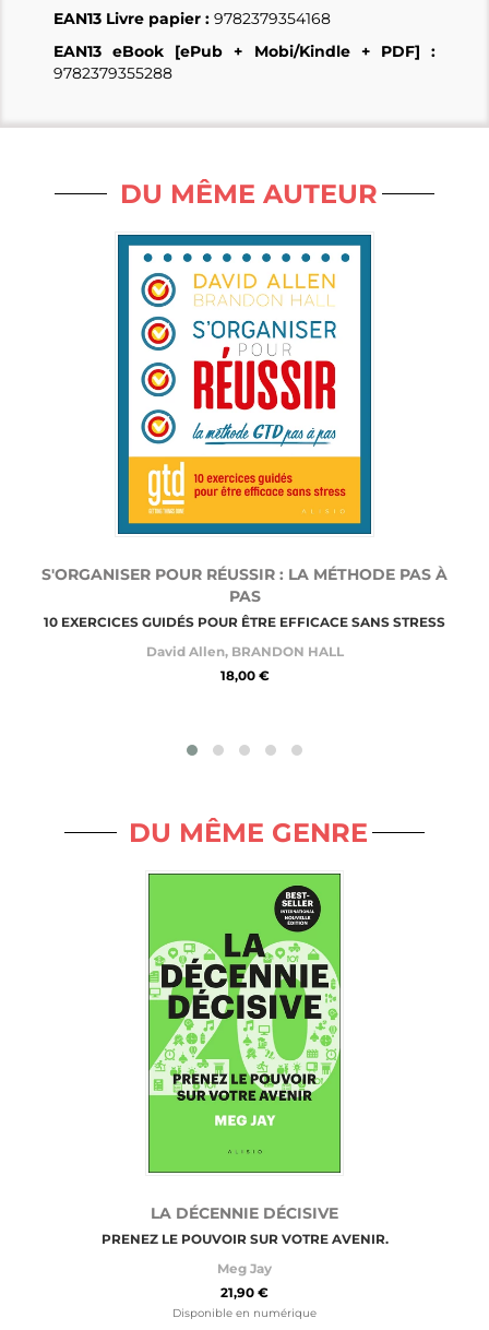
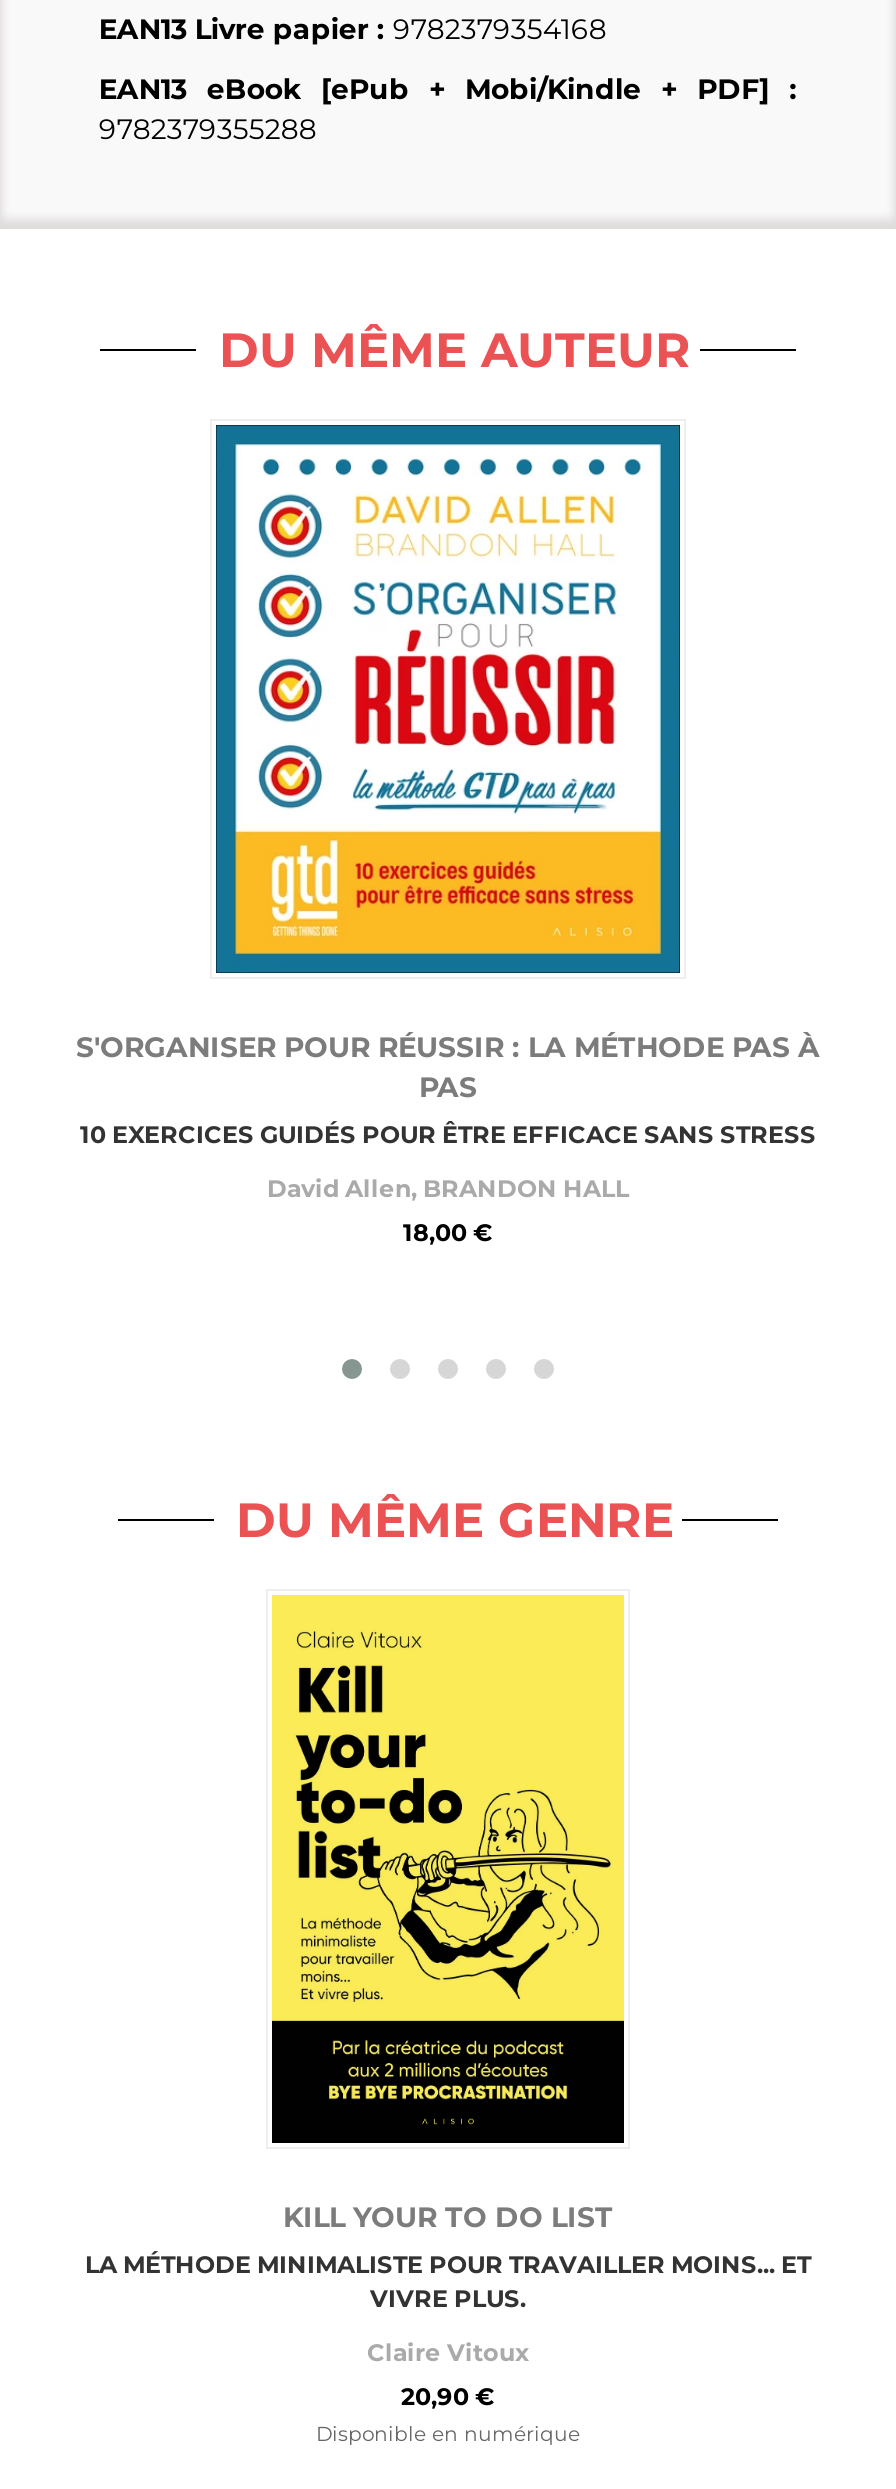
[101,872,388,1247] [image] | LA DÉCENNIE DÉCISIVE | PRENEZ LE POUVOIR SUR VOTRE AVENIR. -> [85,1593,811,2314] [image] | KILL YOUR TO DO LIST | LA MÉTHODE MINIMALISTE POUR TRAVAILLER MOINS... ET | VIVRE PLUS.
[217,1260,272,1277] Meg Jay -> [367,2338,529,2368] Claire Vitoux
[220,1284,269,1301] 21,90 € -> [401,2382,495,2412] 20,90 €

